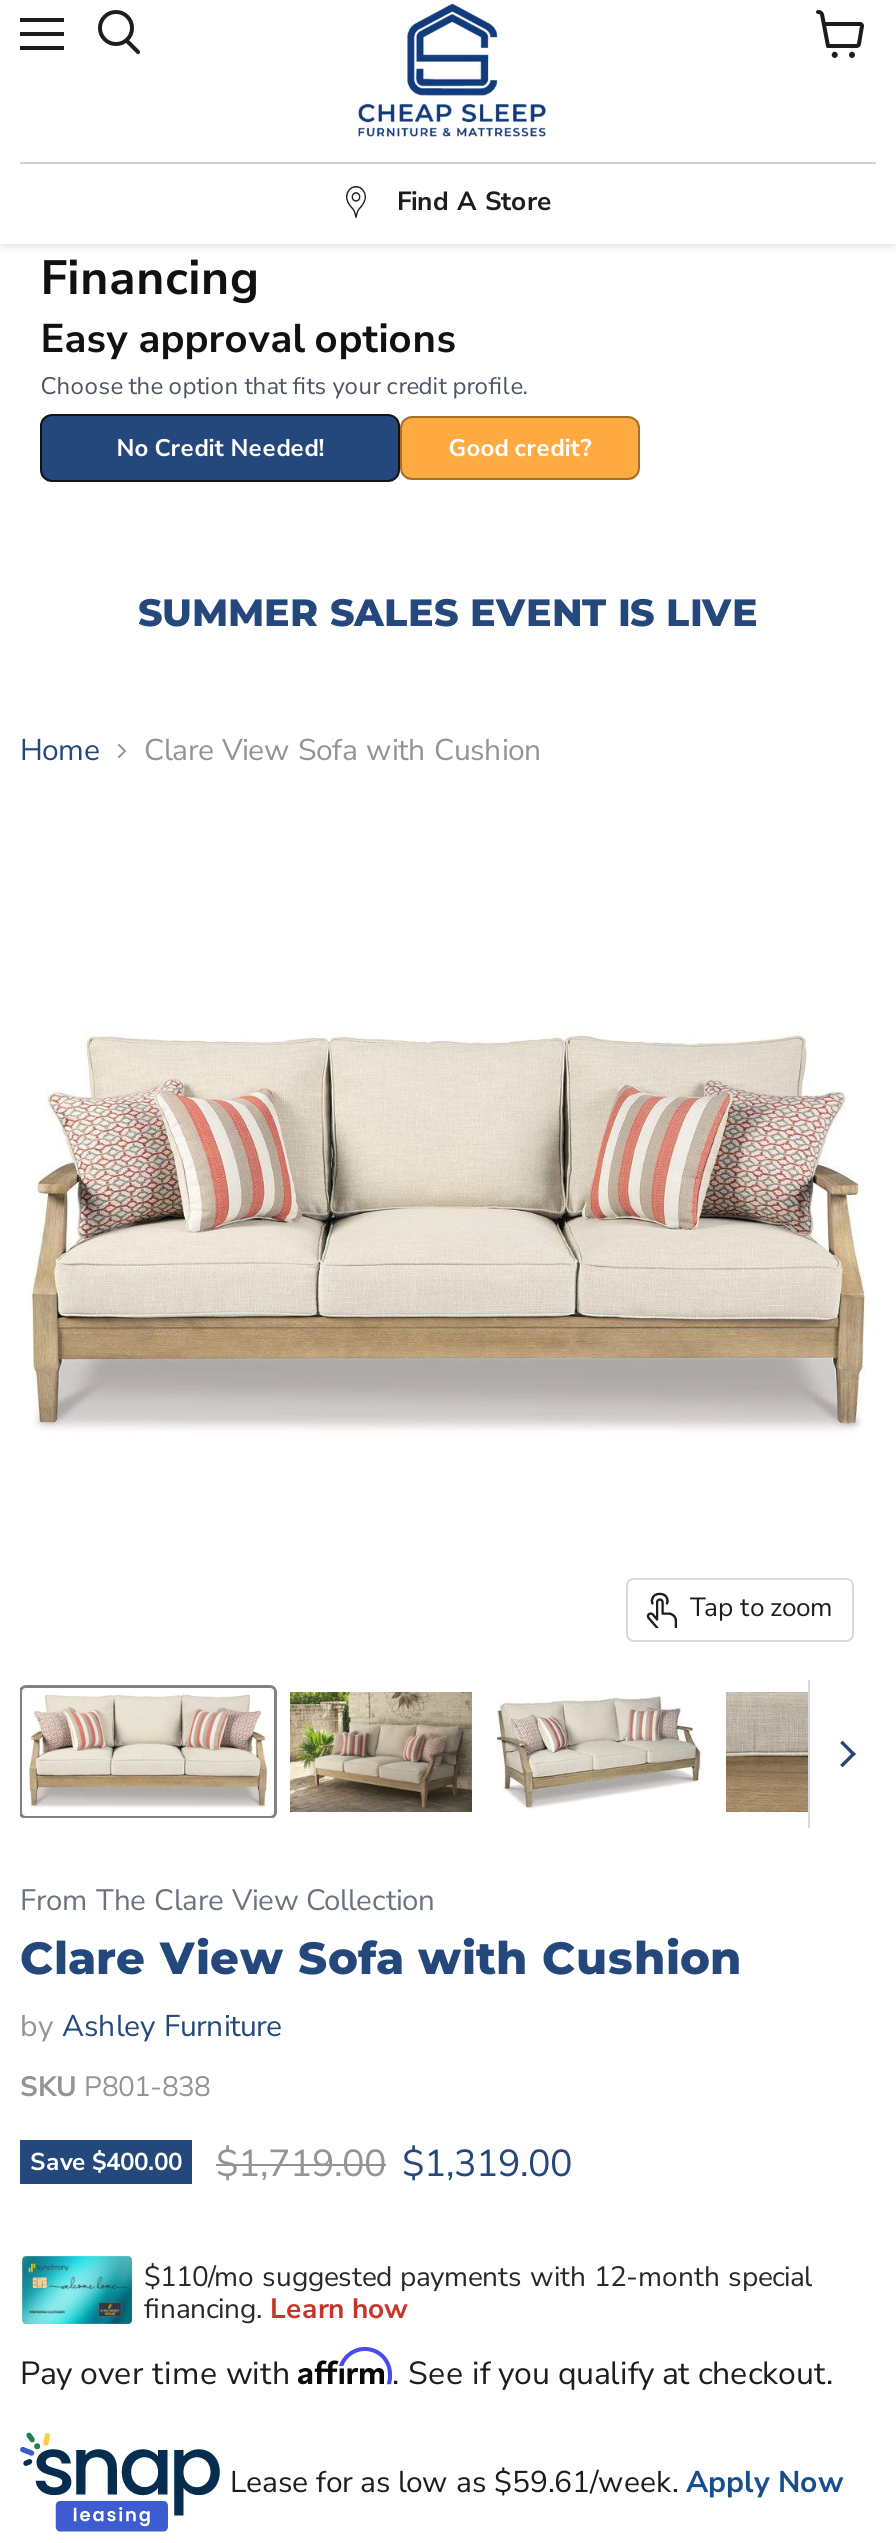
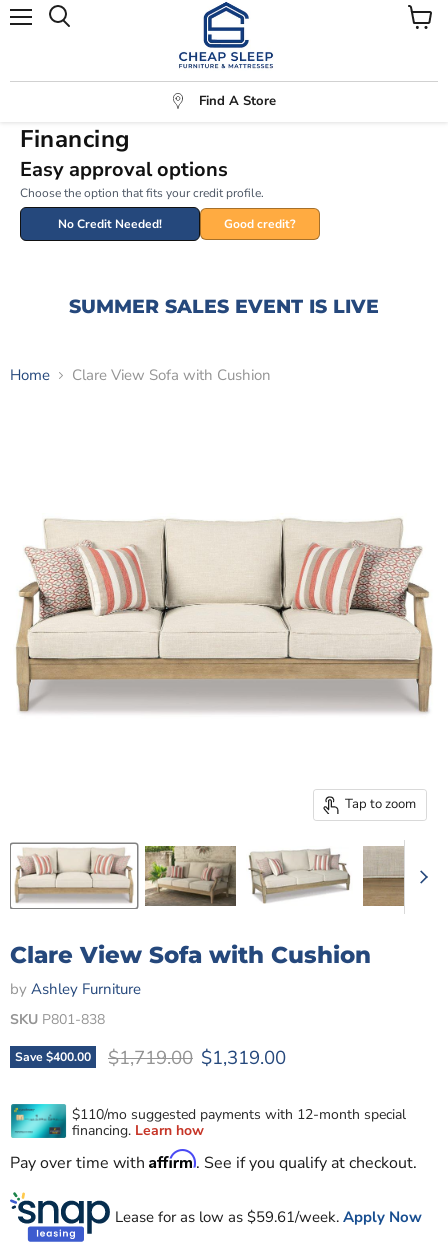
[20,1879,434,1919] From The Clare View Collection -> none

